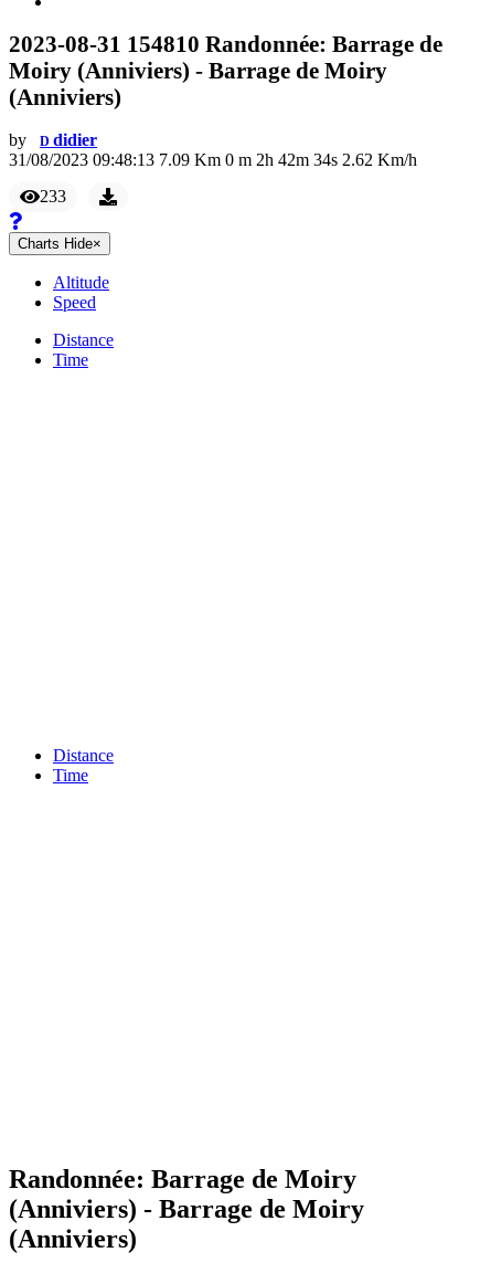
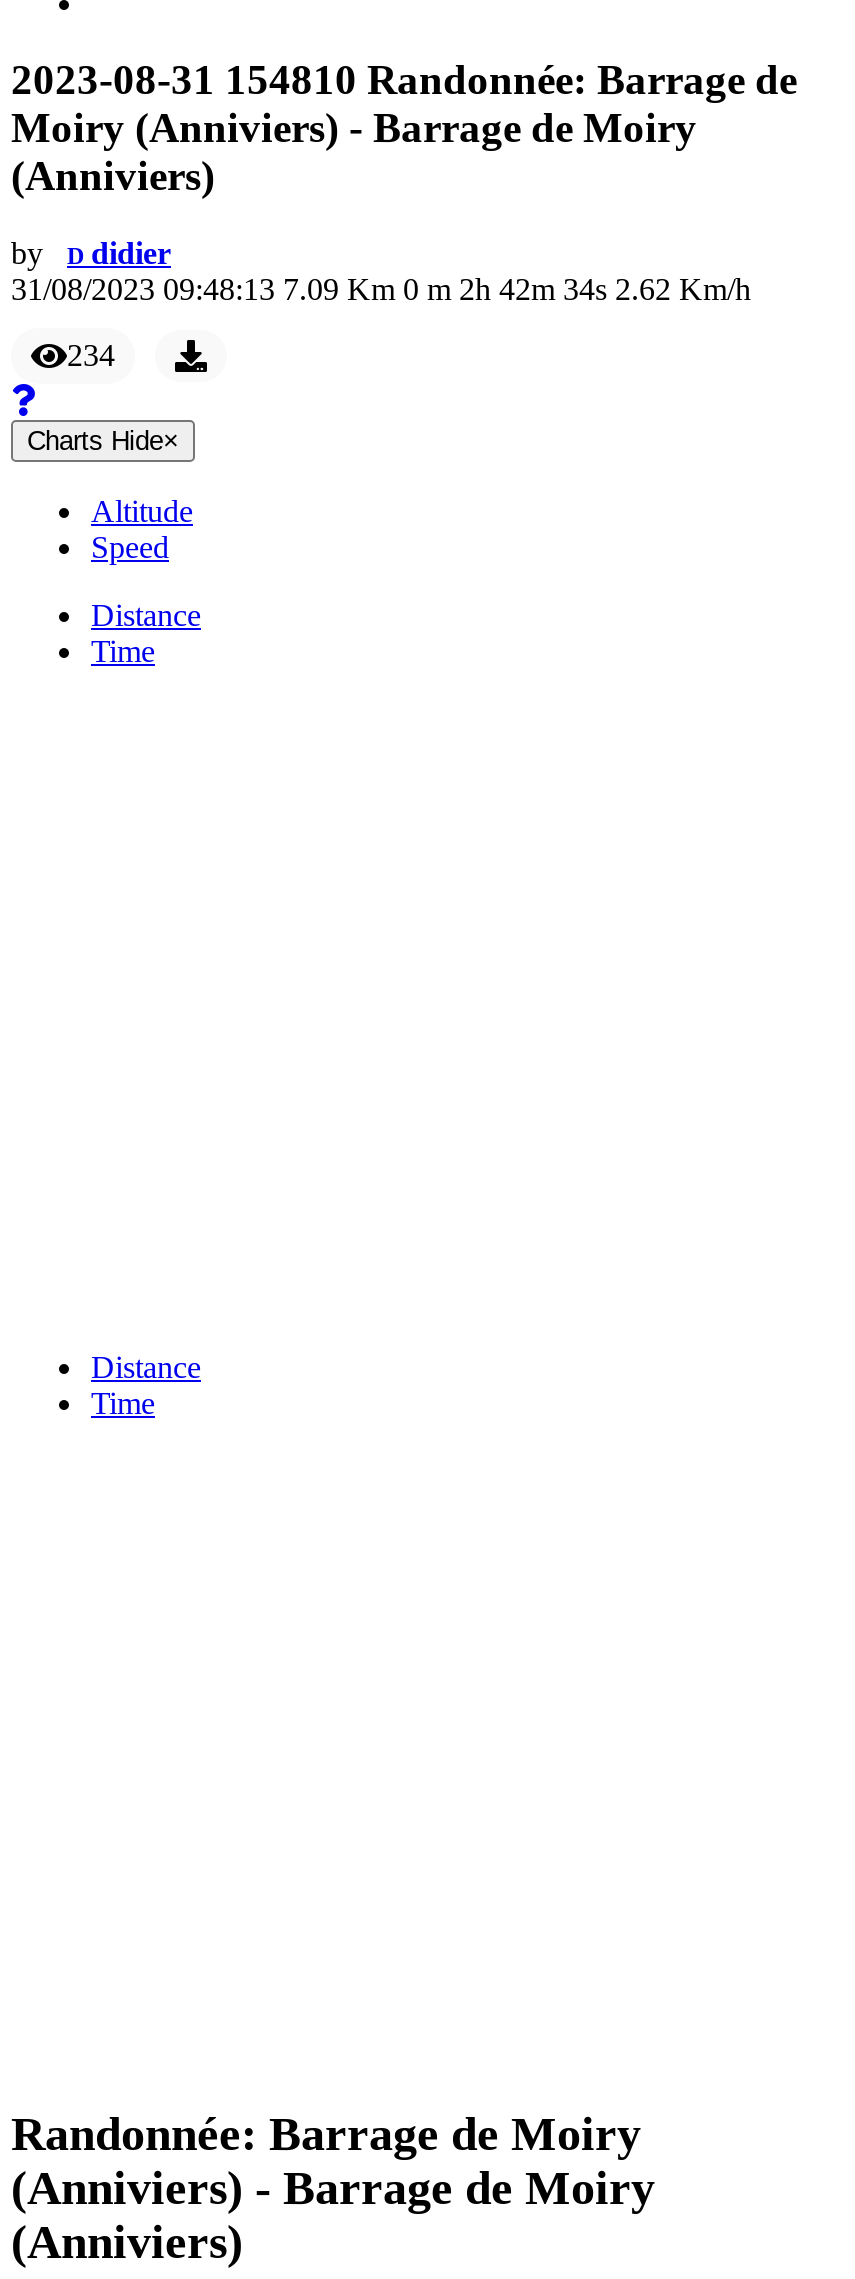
[40,186,66,205] 233 -> [67,337,115,371] 234

